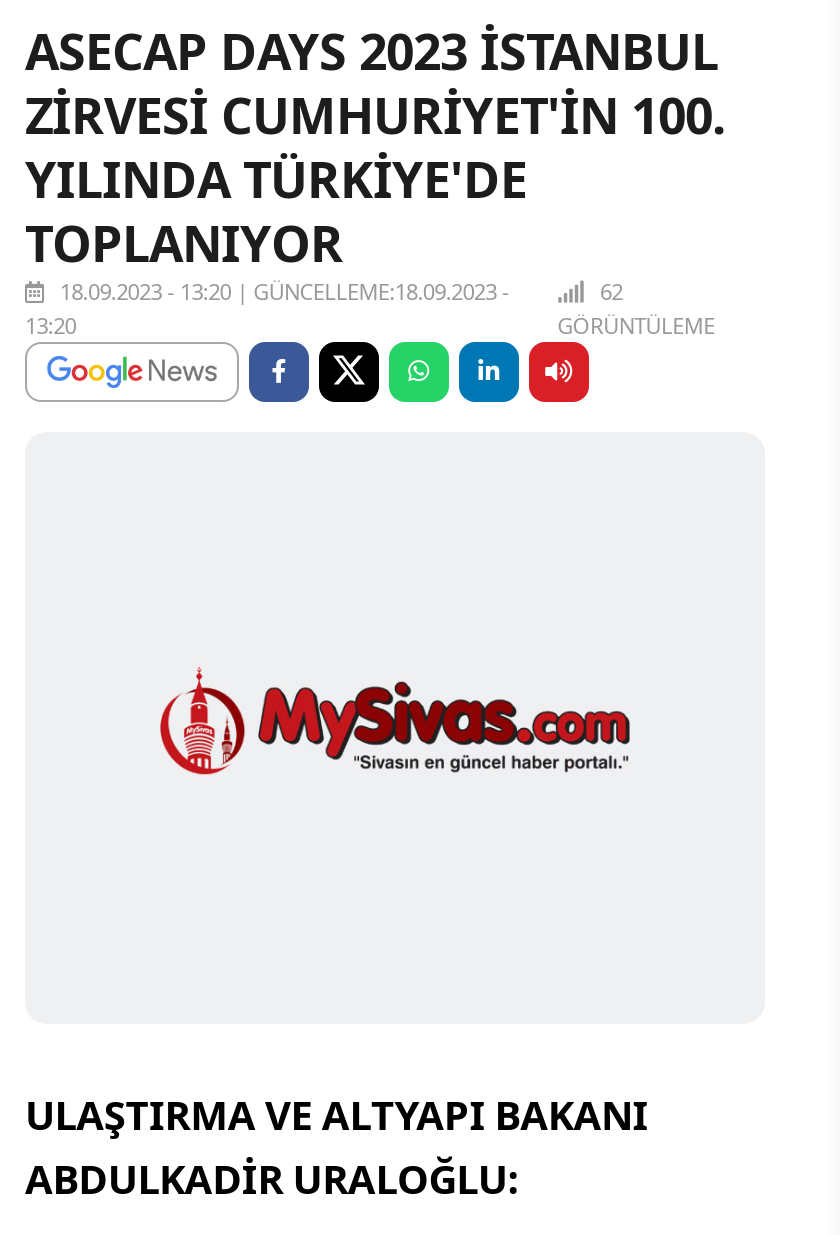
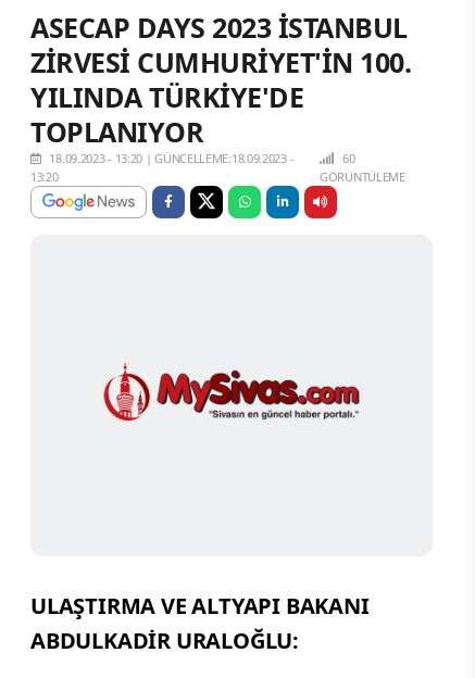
[595,276,623,306] 62 -> [340,150,355,166] 60

